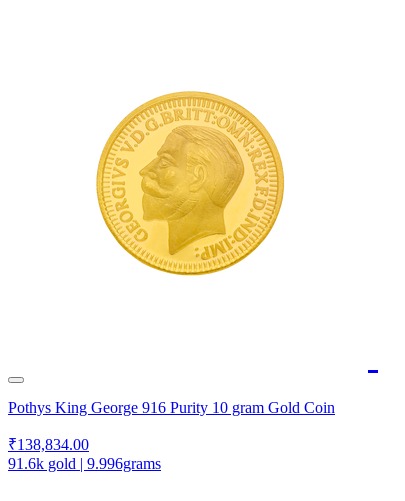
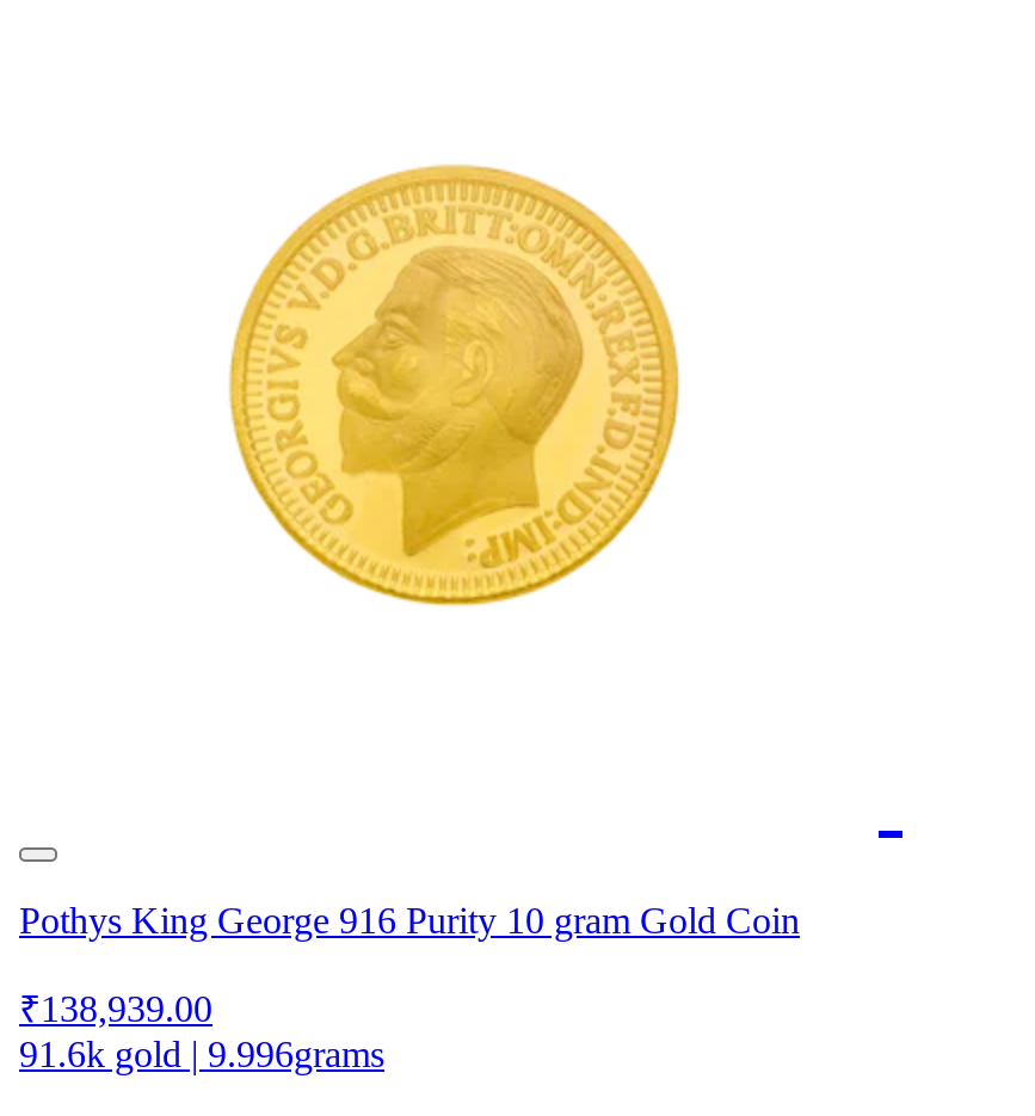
[8,436,89,453] ₹138,834.00 -> [19,988,212,1029] ₹138,939.00

